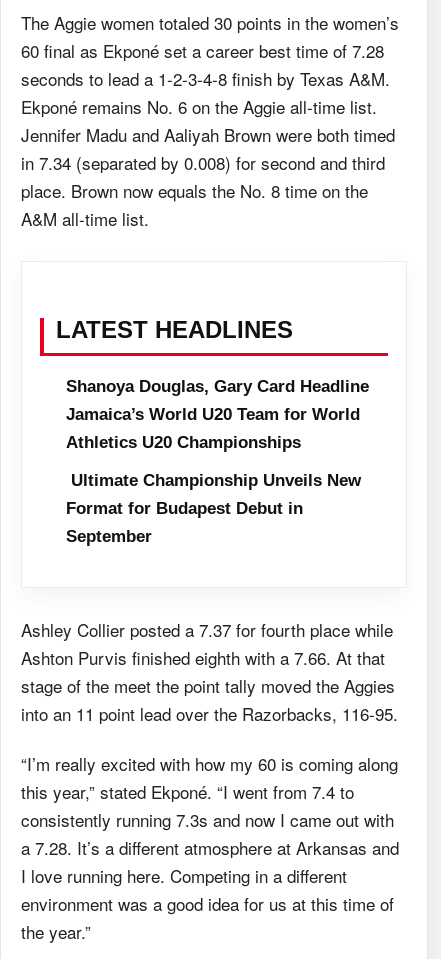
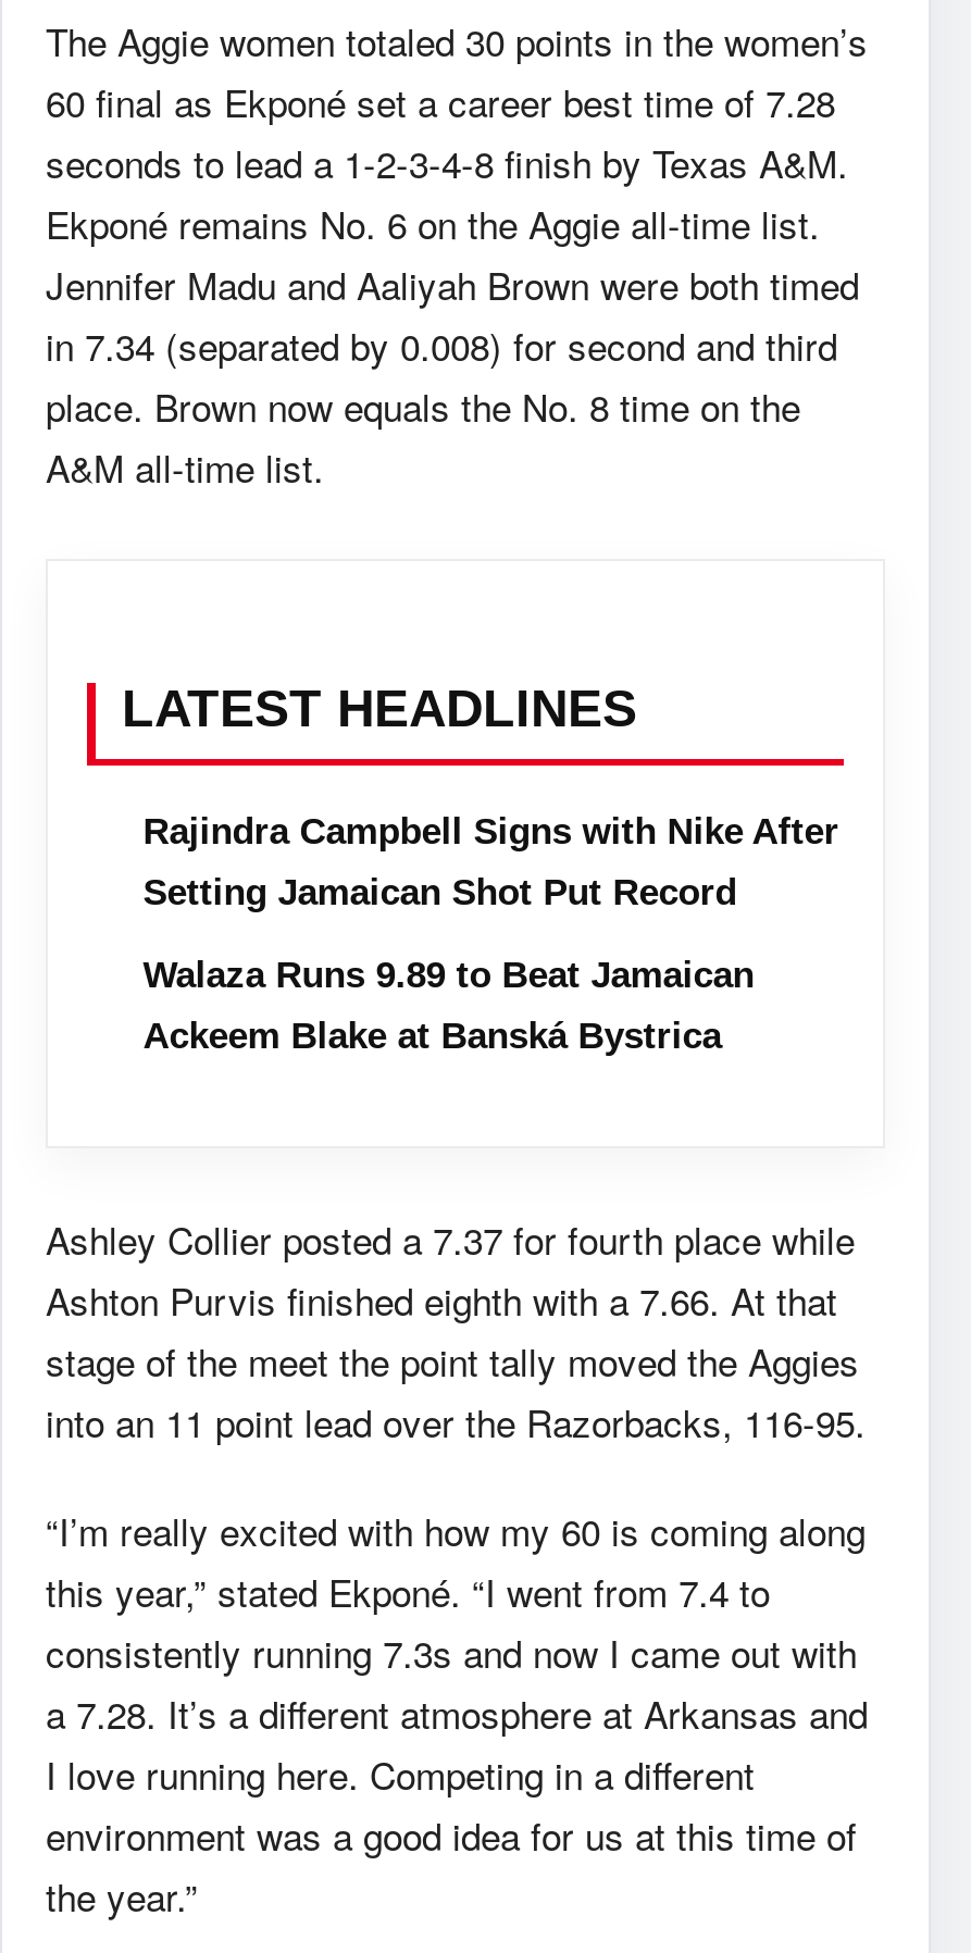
[66,376,369,545] Shanoya Douglas, Gary Card Headline | Jamaica’s World U20 Team for World | Athletics U20 Championships | Ultimate Championship Unveils New | Format for Budapest Debut in | September -> [143,810,839,1056] Rajindra Campbell Signs with Nike After | Setting Jamaican Shot Put Record | Walaza Runs 9.89 to Beat Jamaican | Ackeem Blake at Banská Bystrica

